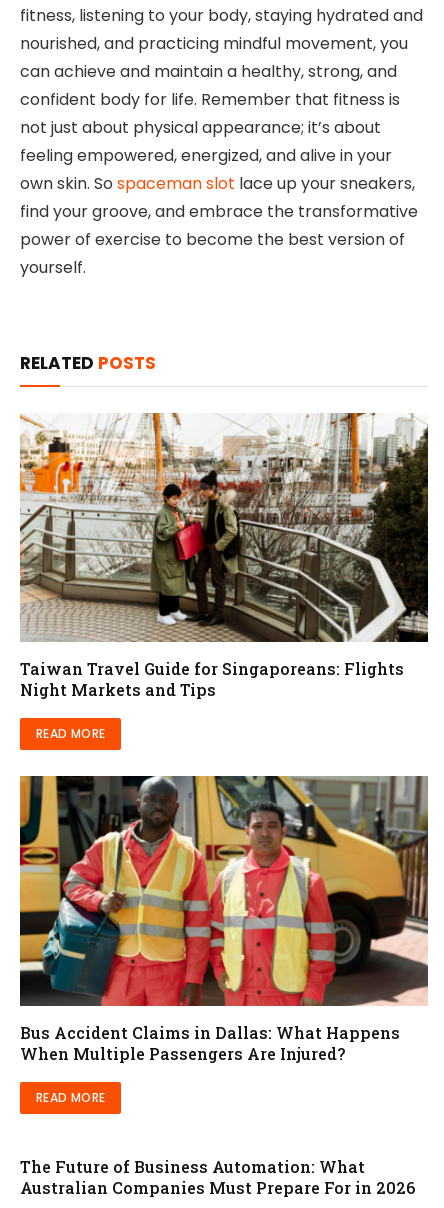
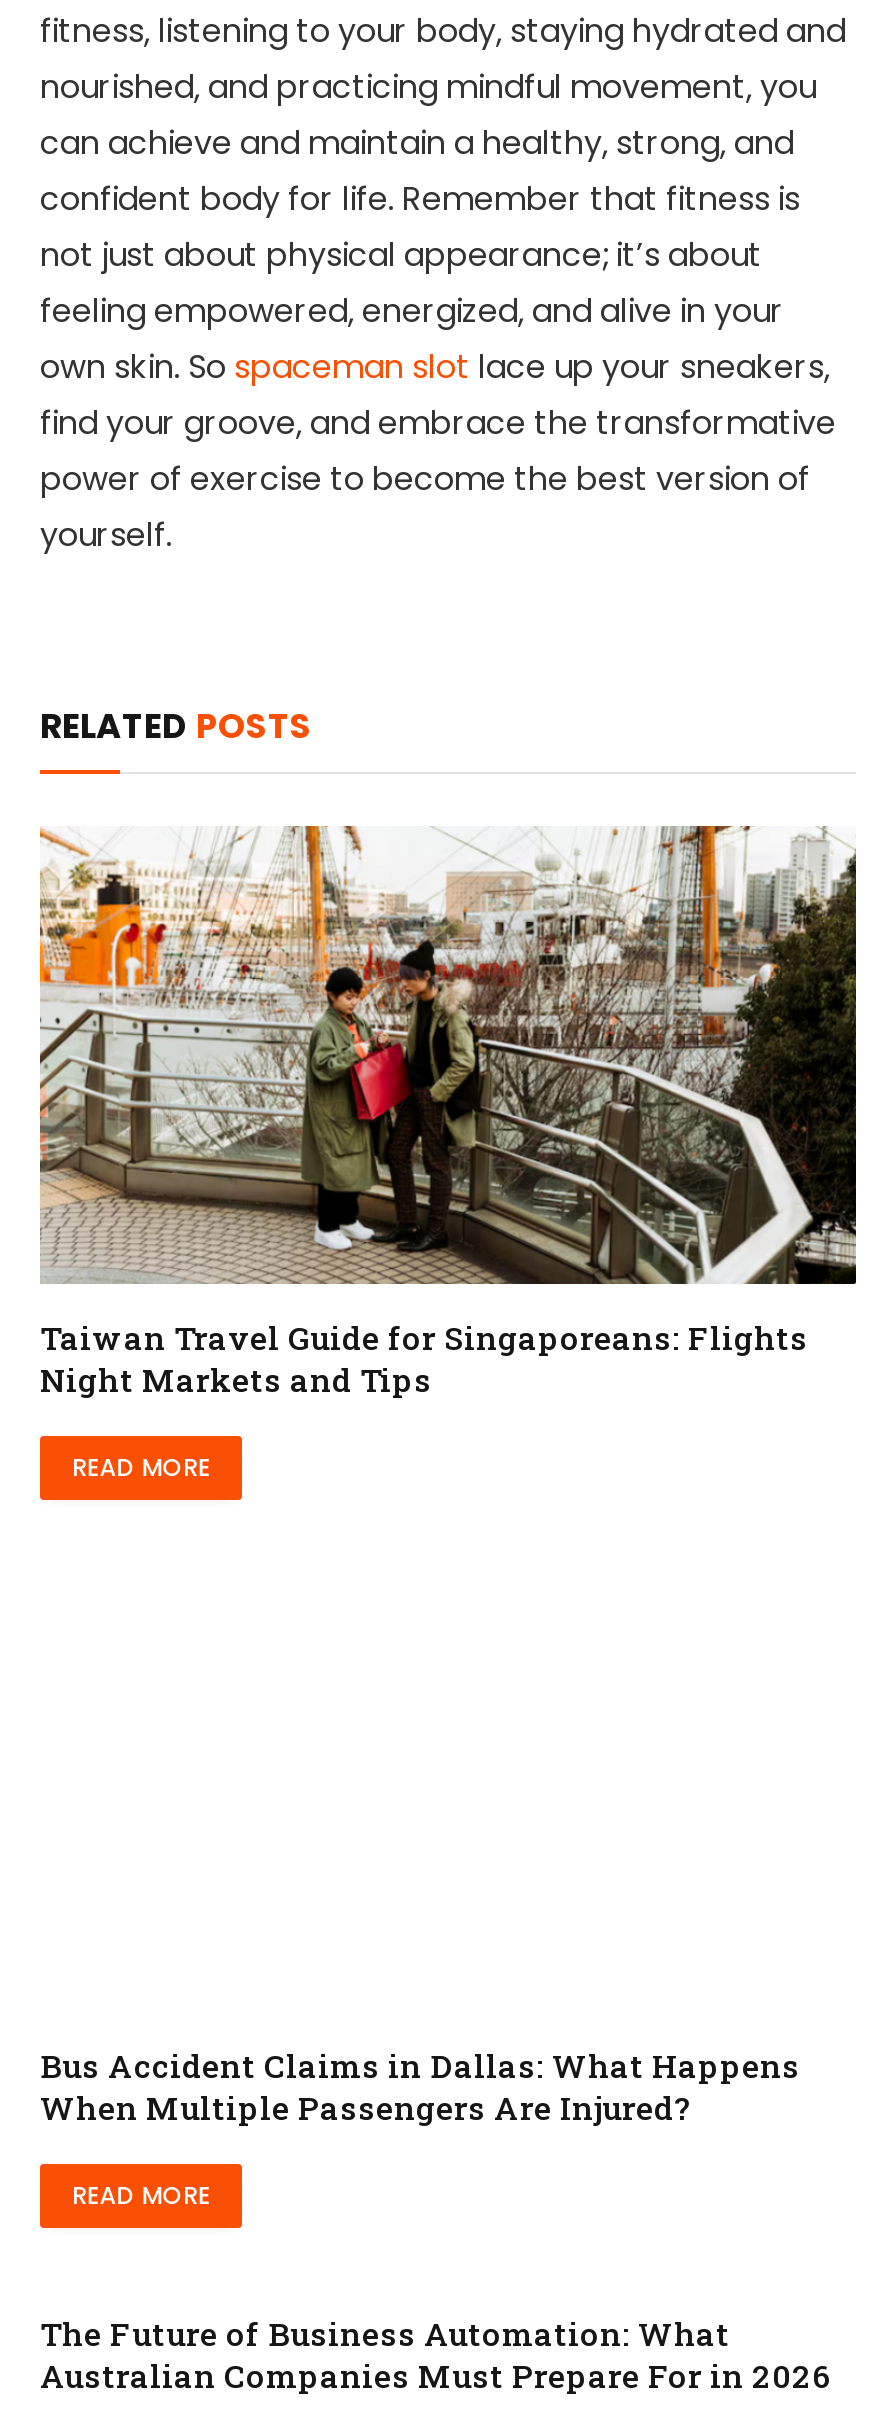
[19,775,429,1007] [image] -> none

